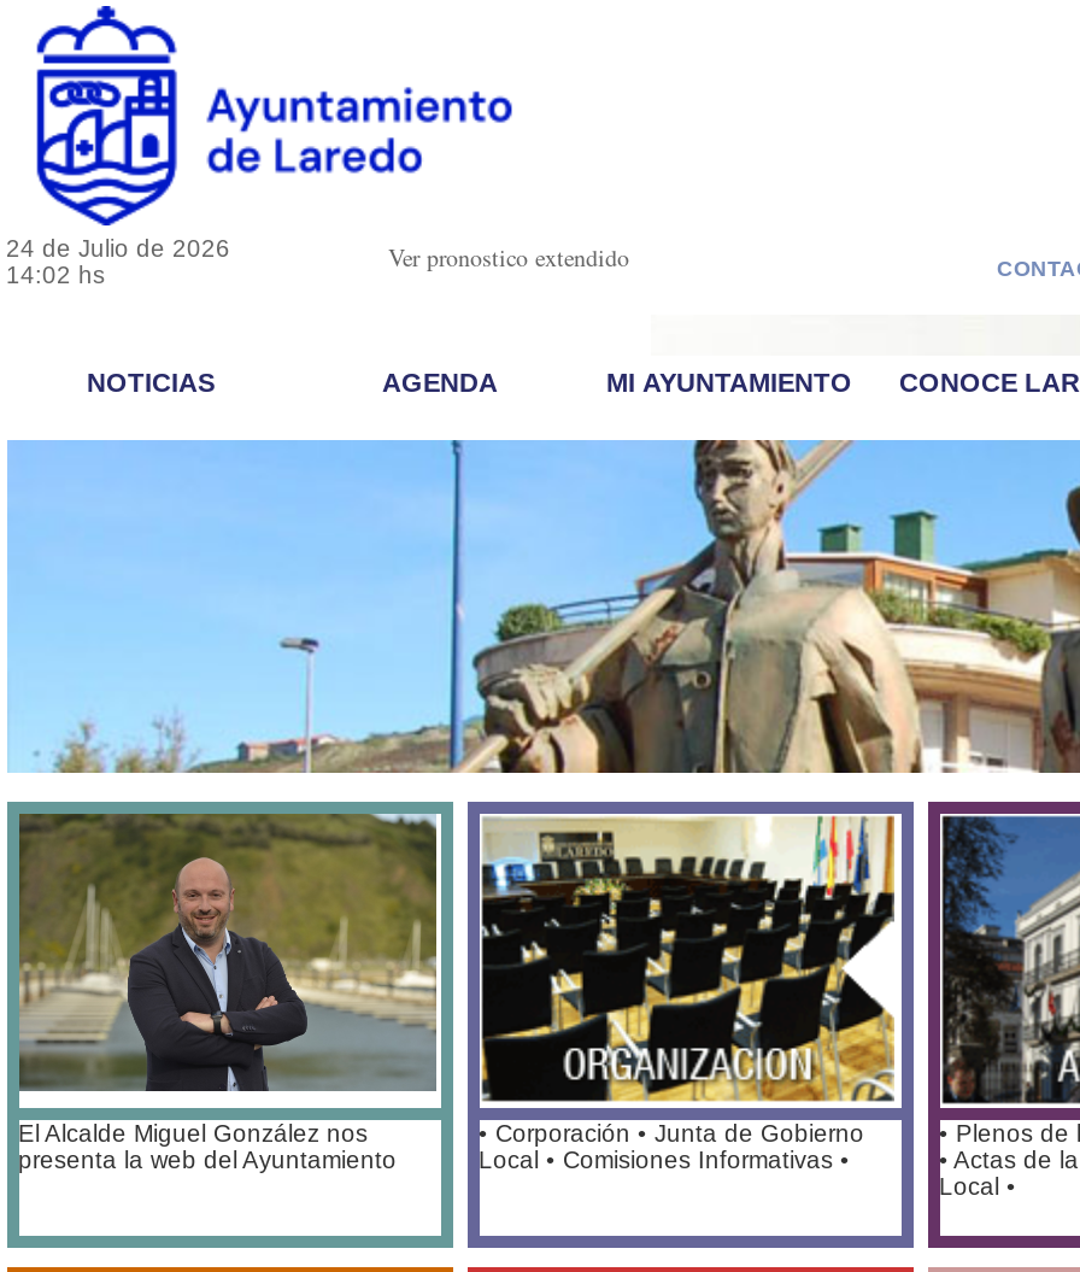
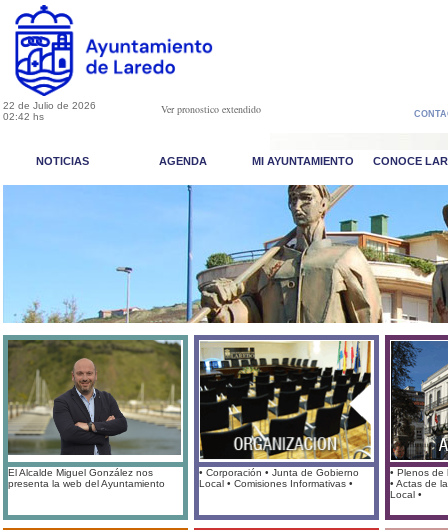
[6,235,230,262] 24 de Julio de 2026 -> [2,100,95,111] 22 de Julio de 2026
[6,262,105,288] 14:02 hs -> [2,111,43,122] 02:42 hs

